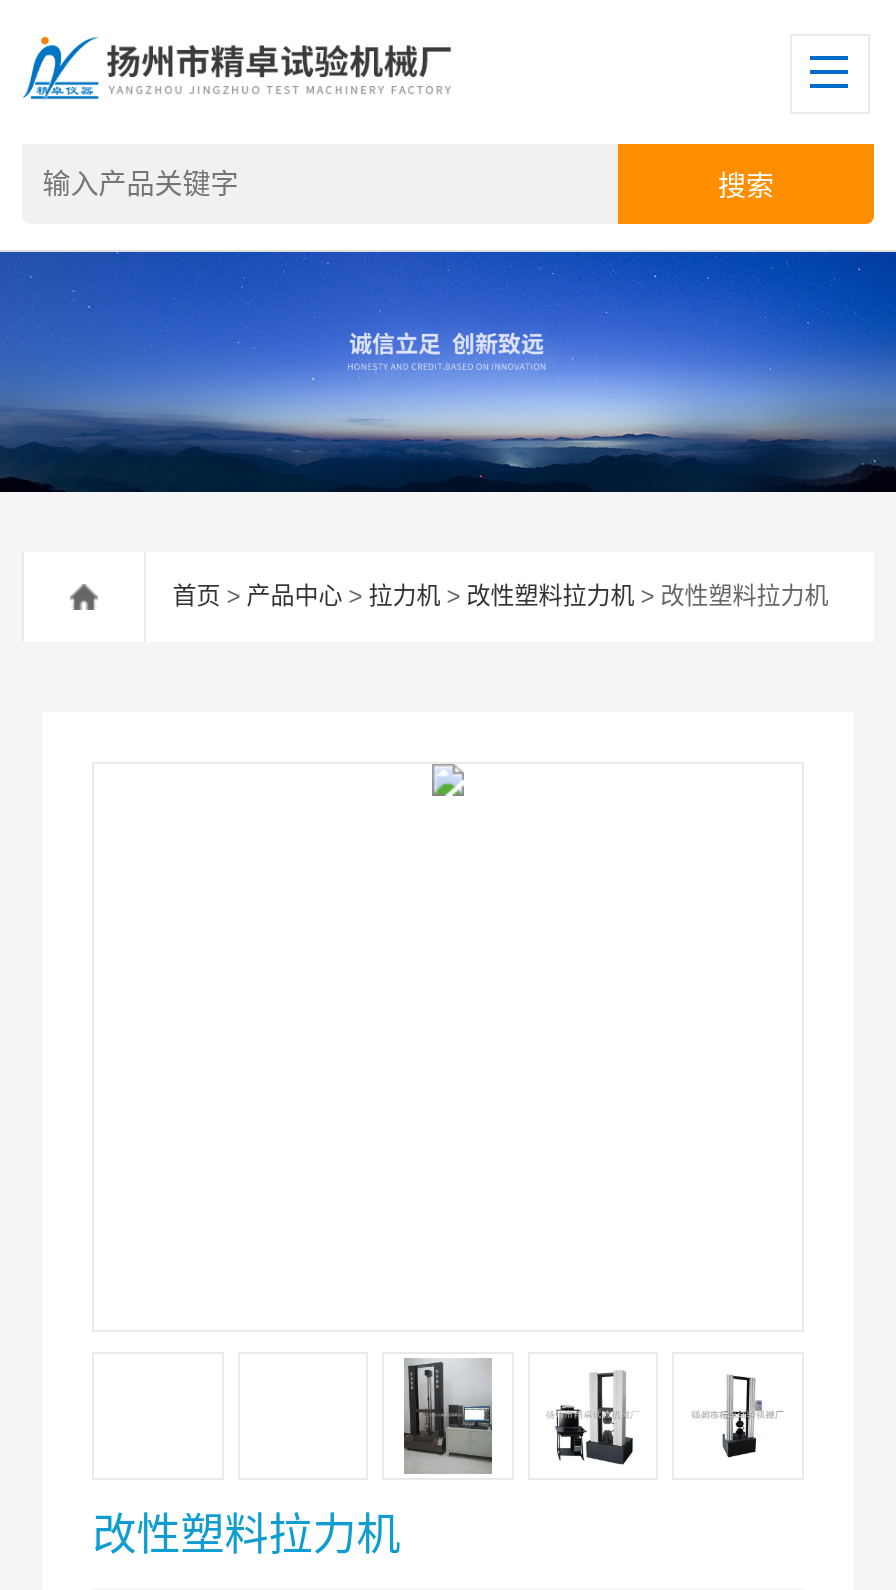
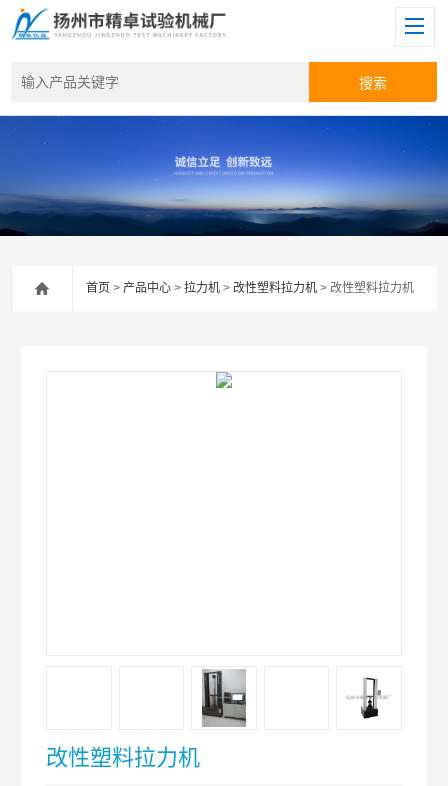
[550,1370,636,1466] [image] -> none

